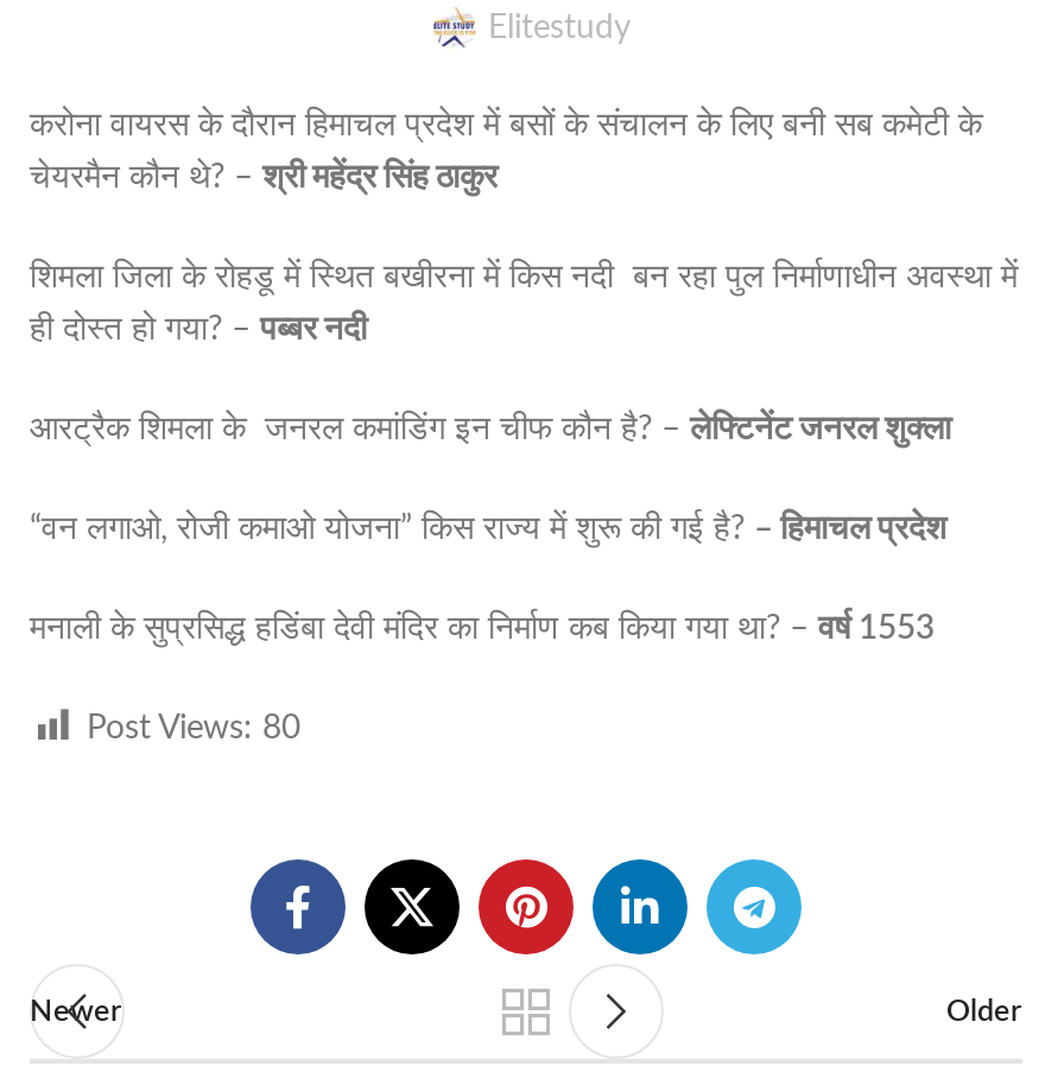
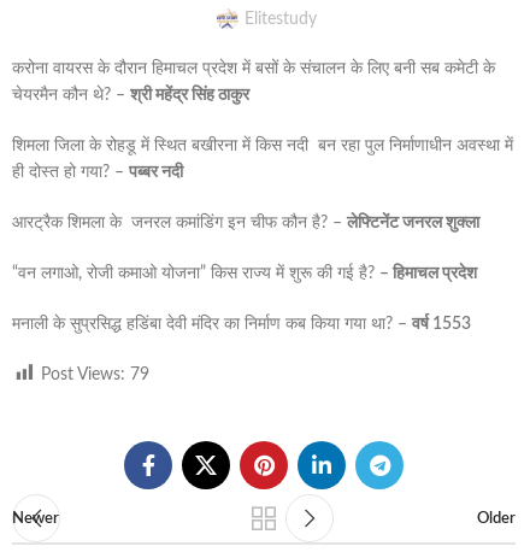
[87,712,300,745] Post Views: 80 -> [41,366,149,383] Post Views: 79

